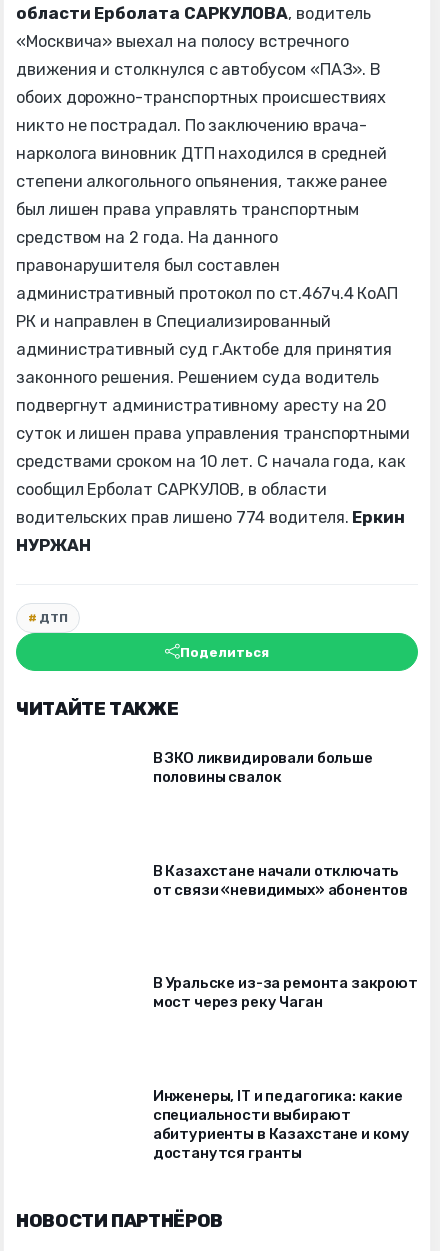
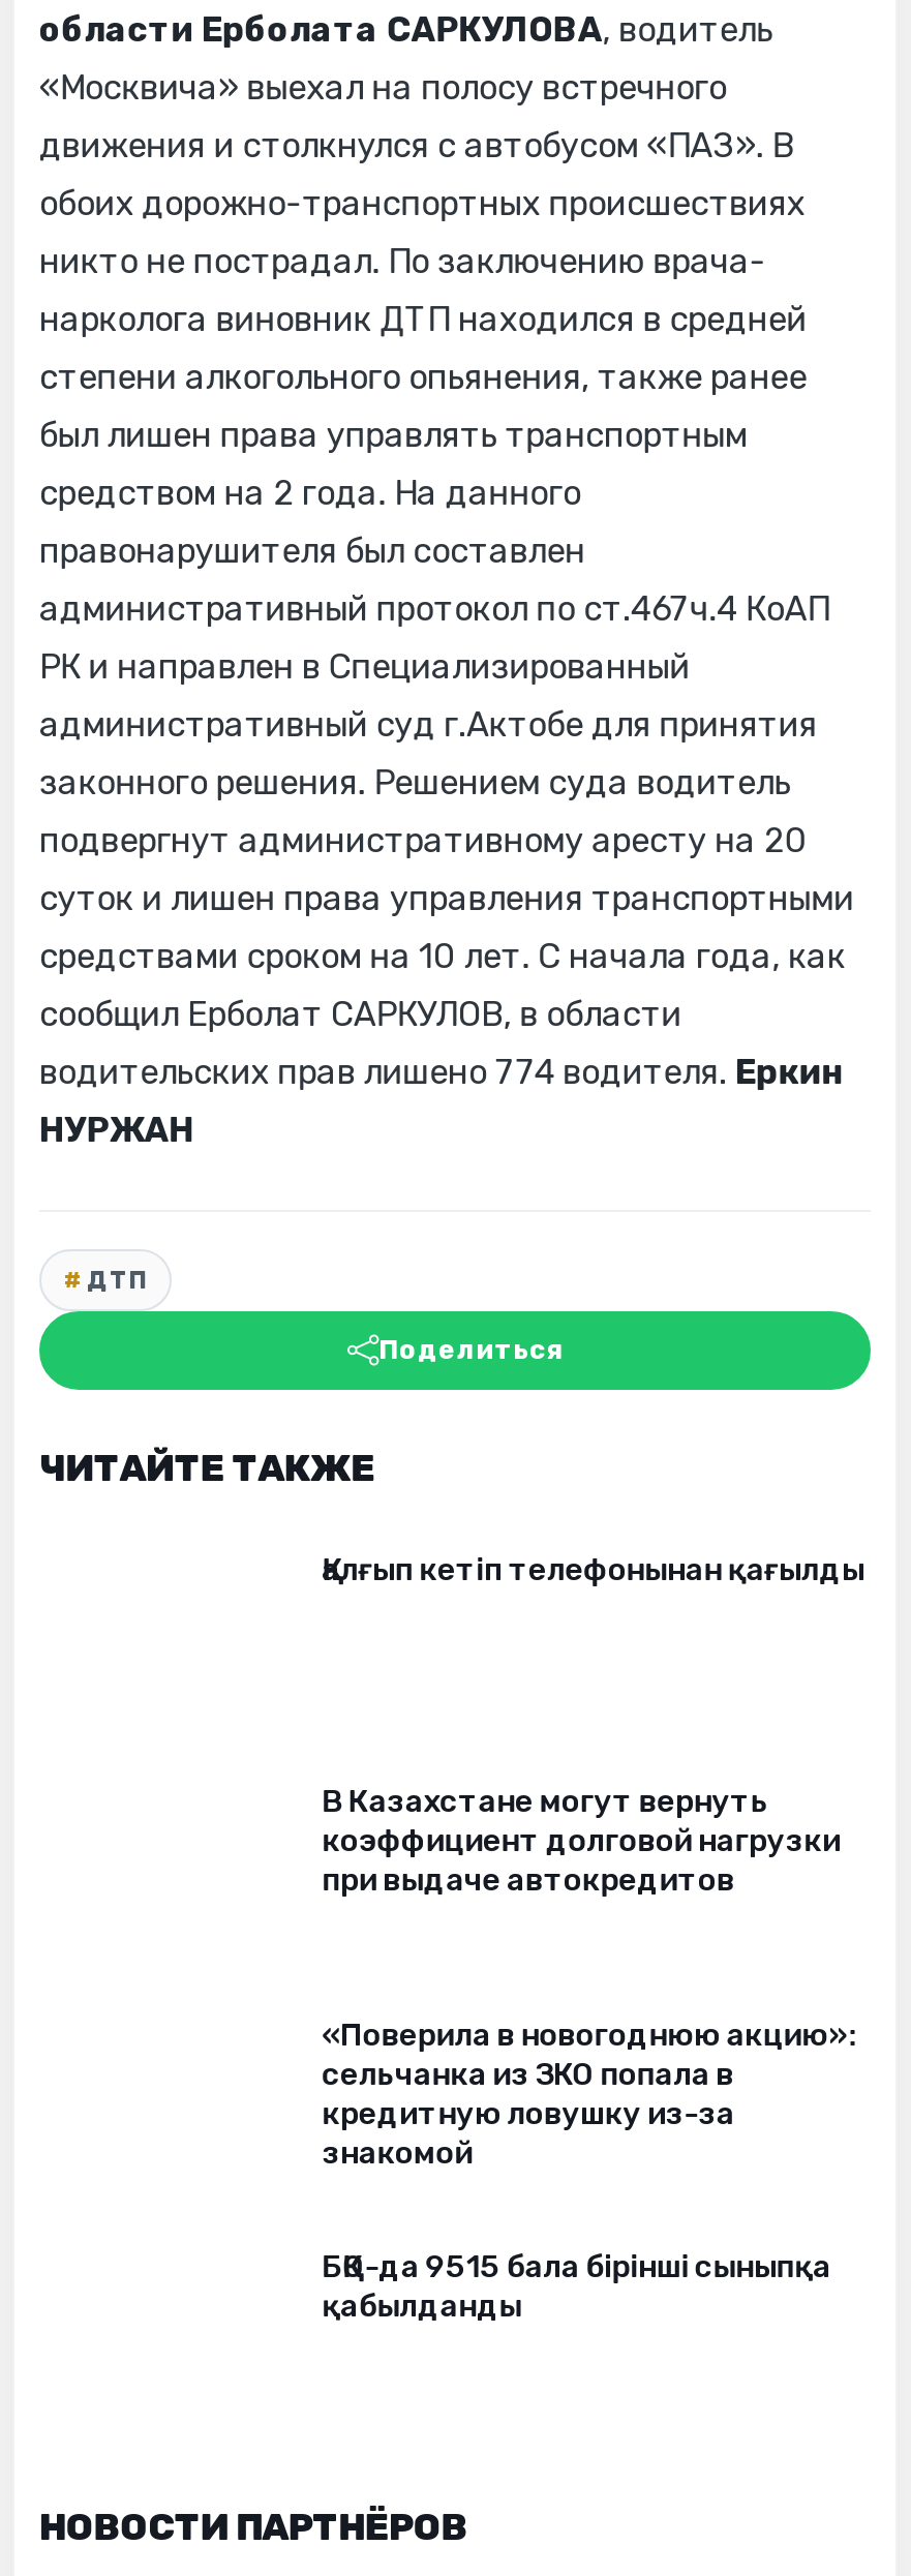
[153,749,373,786] В ЗКО ликвидировали больше | половины свалок -> [322,1550,864,1587] Қалғып кетіп телефонынан қағылды
[153,862,408,899] В Казахстане начали отключать | от связи «невидимых» абонентов -> [322,1783,840,1898] В Казахстане могут вернуть | коэффициент долговой нагрузки | при выдаче автокредитов
[153,974,418,1011] В Уральске из-за ремонта закроют | мост через реку Чаган -> [322,2015,857,2170] «Поверила в новогоднюю акцию»: | сельчанка из ЗКО попала в | кредитную ловушку из-за | знакомой
[153,1087,410,1162] Инженеры, IT и педагогика: какие | специальности выбирают | абитуриенты в Казахстане и кому | достанутся гранты -> [322,2248,831,2325] БҚО-да 9515 бала бірінші сыныпқа | қабылданды

